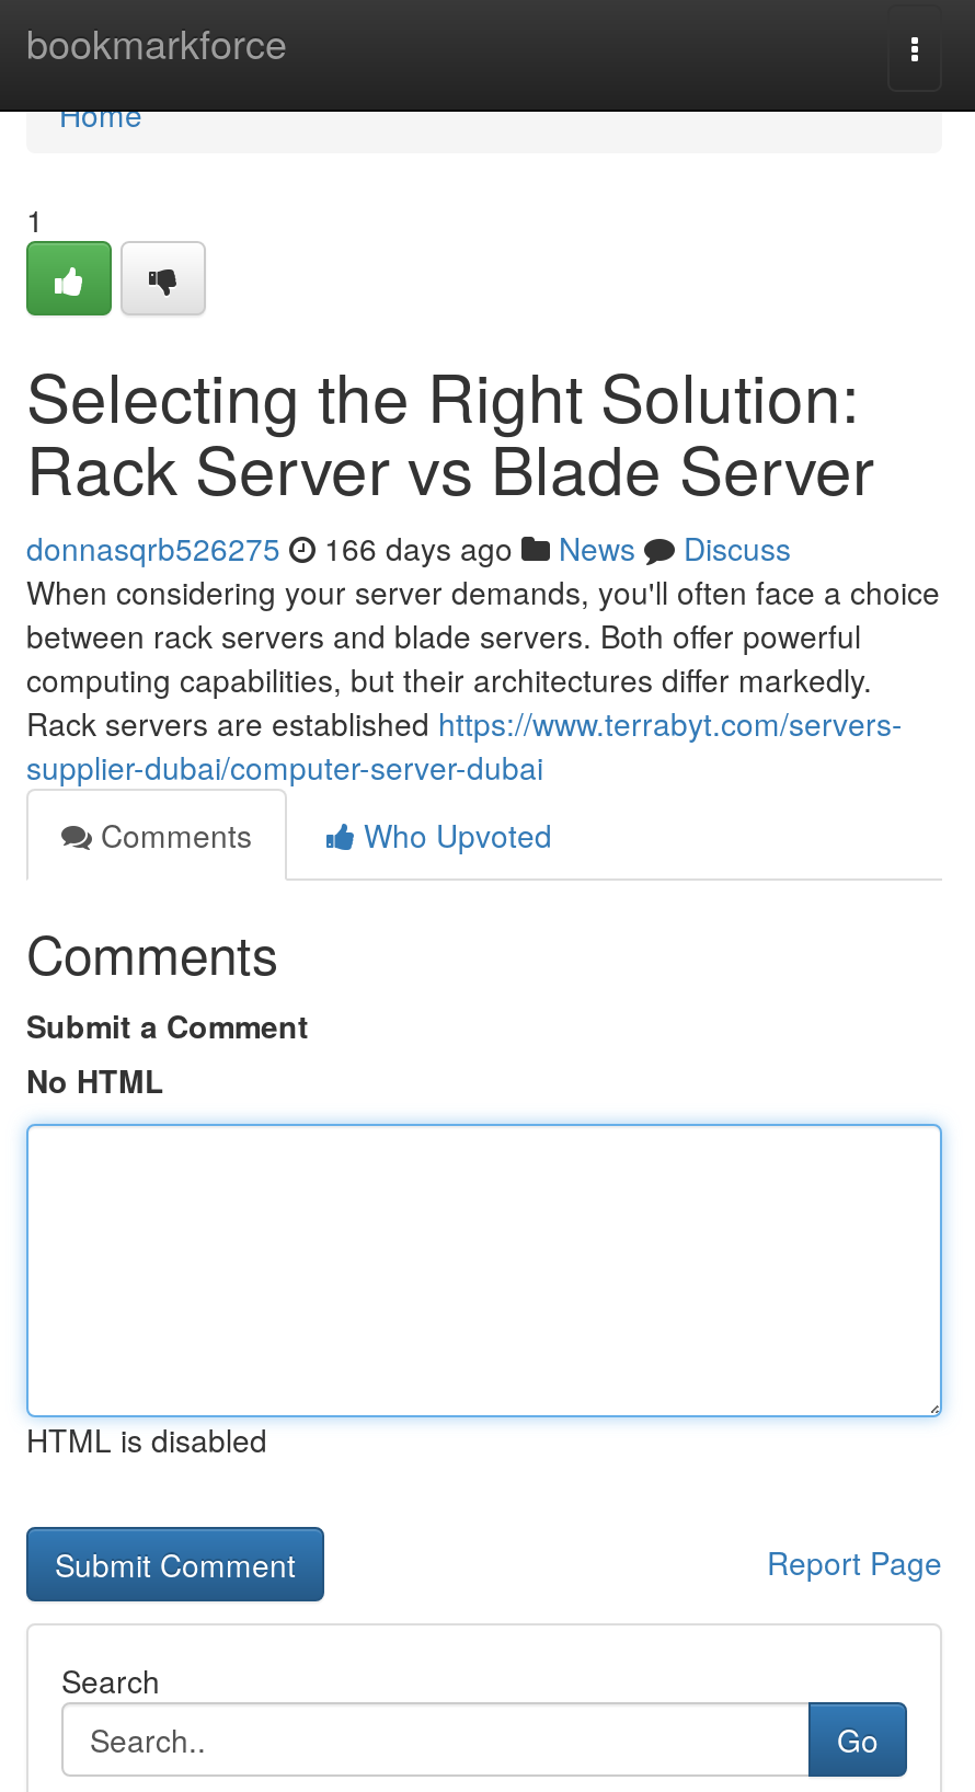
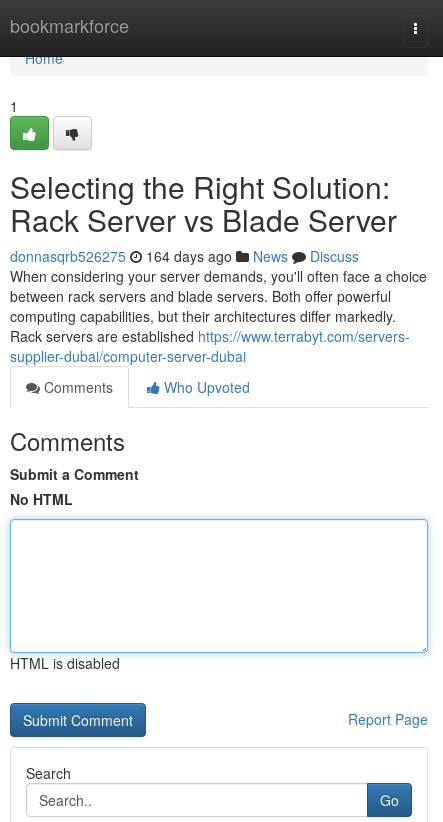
[26,526,791,570] donnasqrb526275 166 days ago News Discuss -> [10,246,359,266] donnasqrb526275 164 days ago News Discuss

